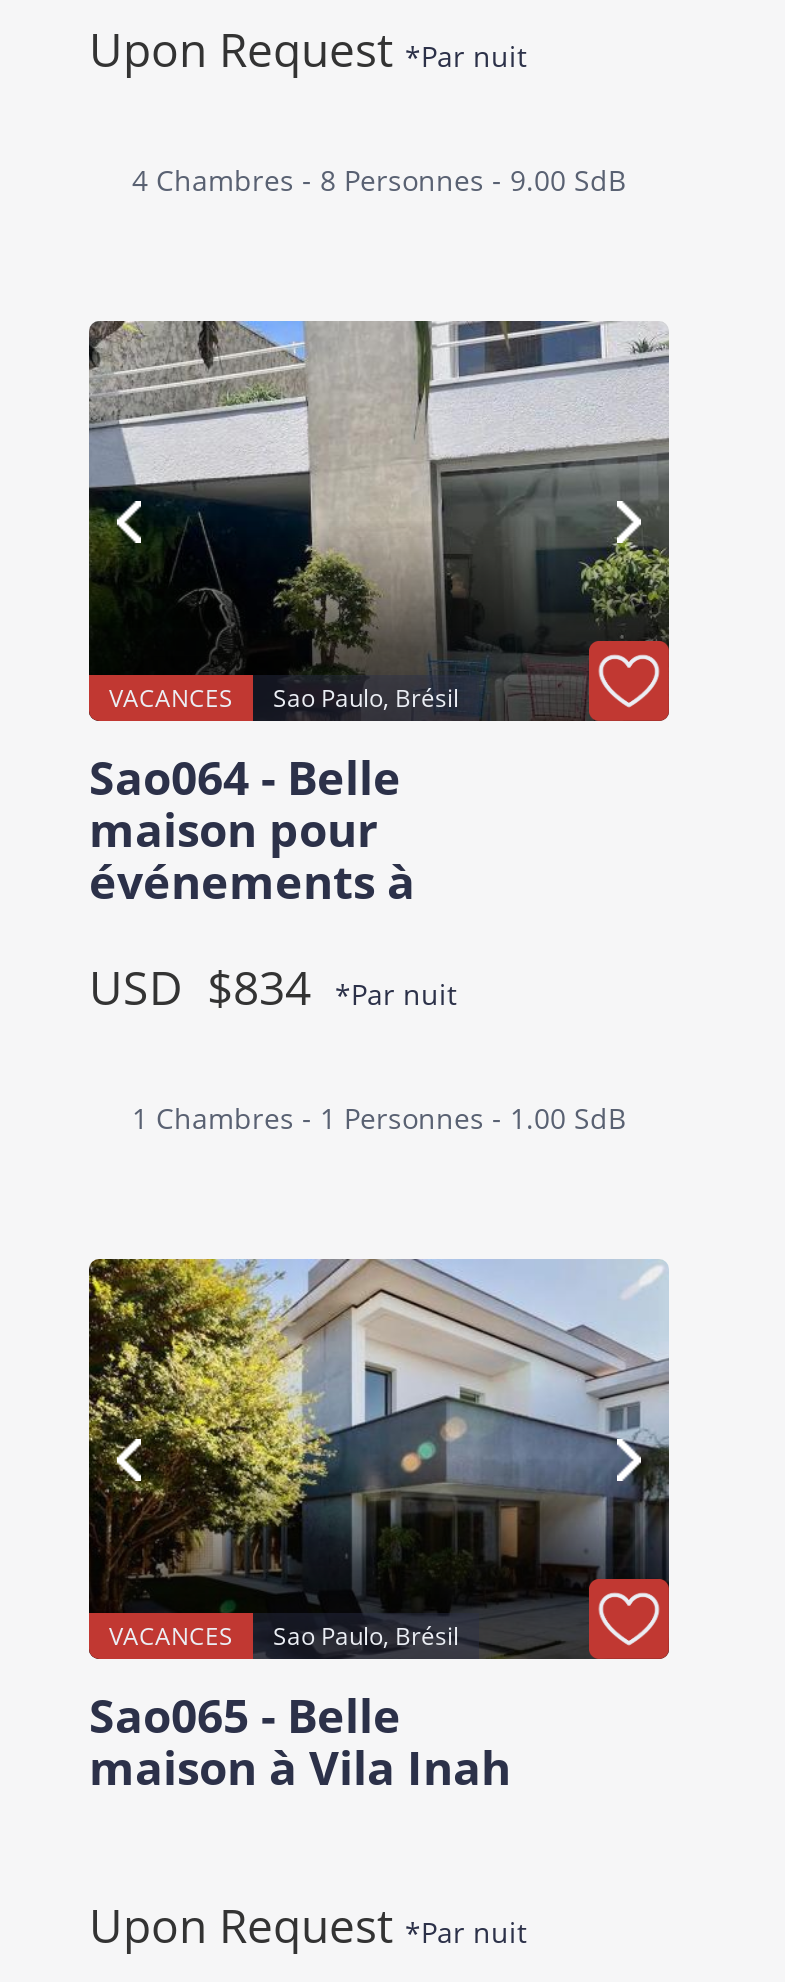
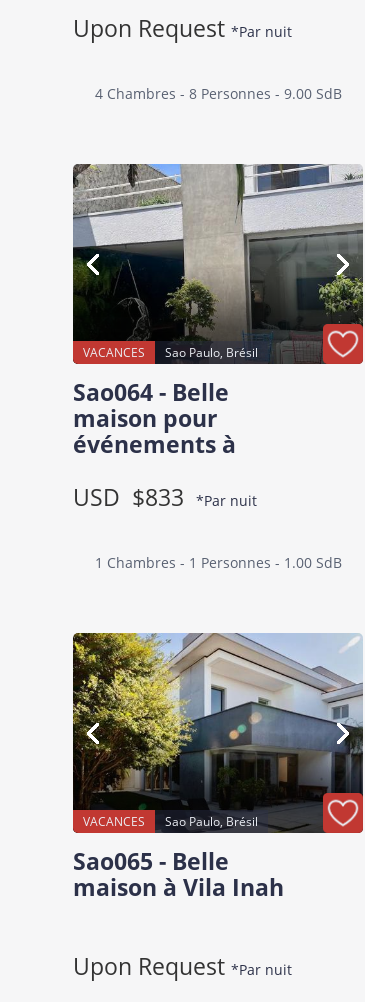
[89,955,457,1019] USD $834 *Par nuit -> [73,481,257,513] USD $833 *Par nuit

